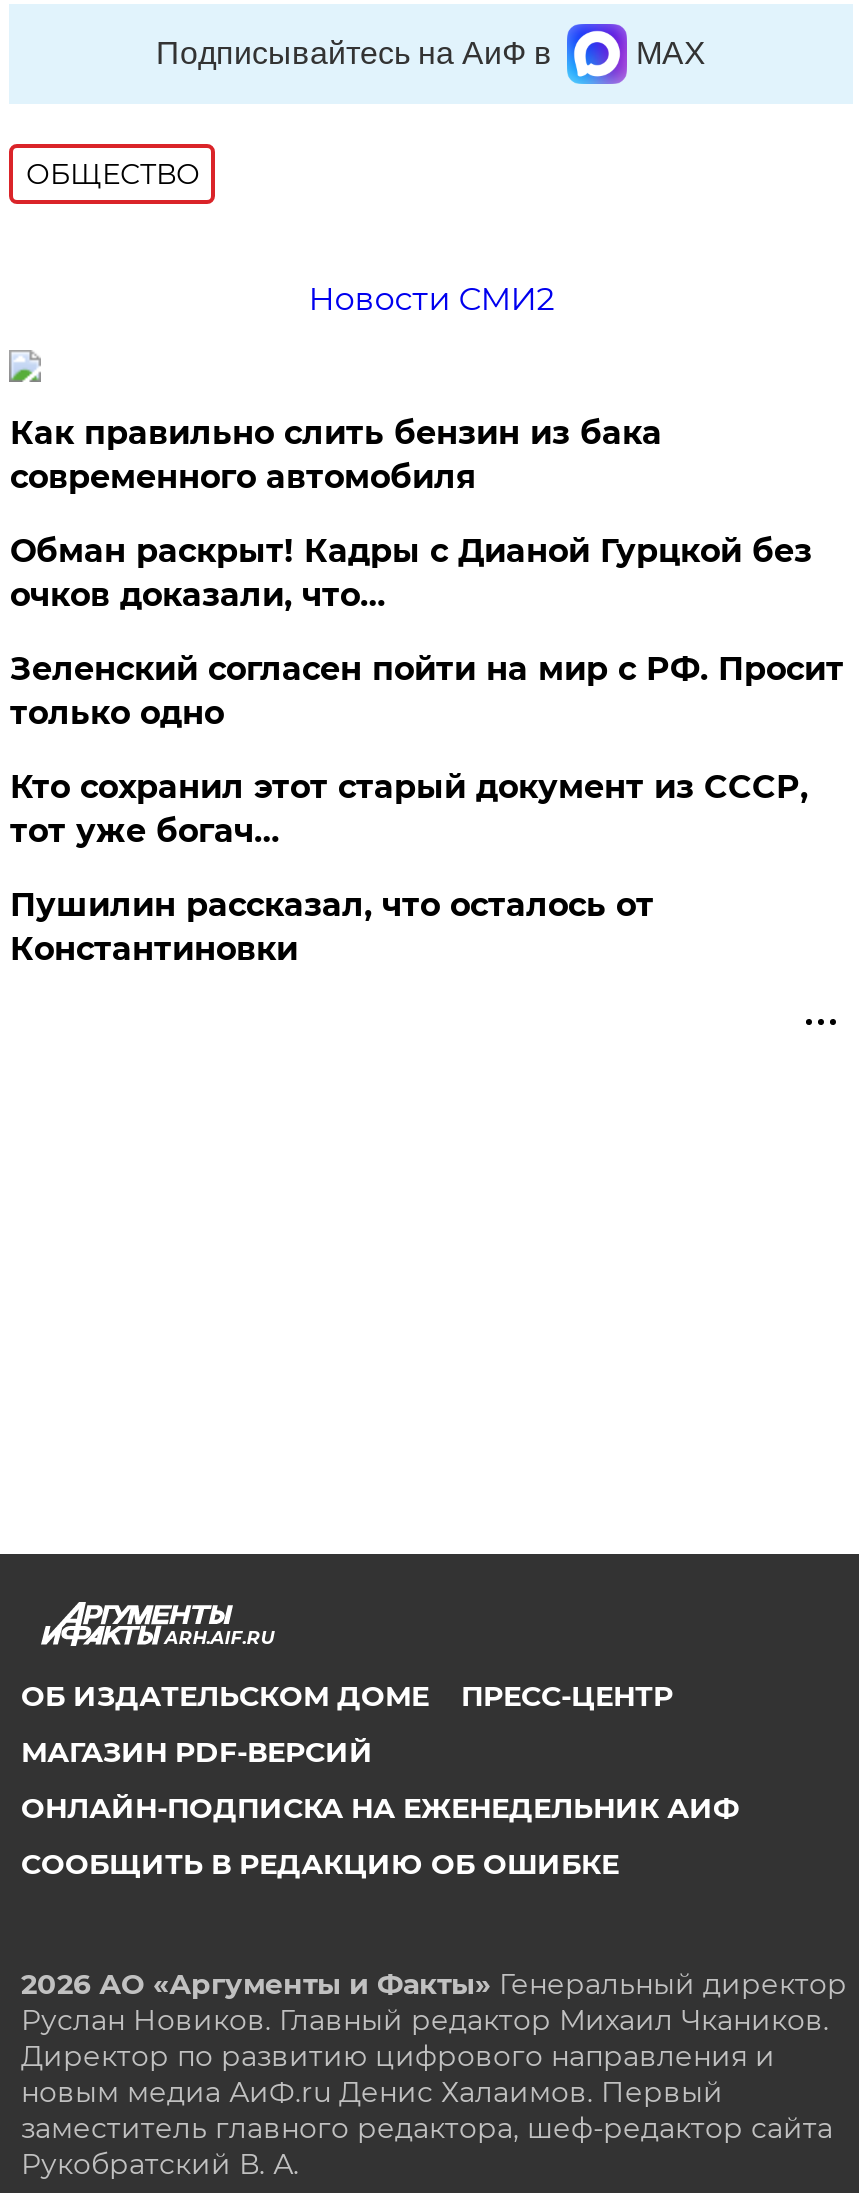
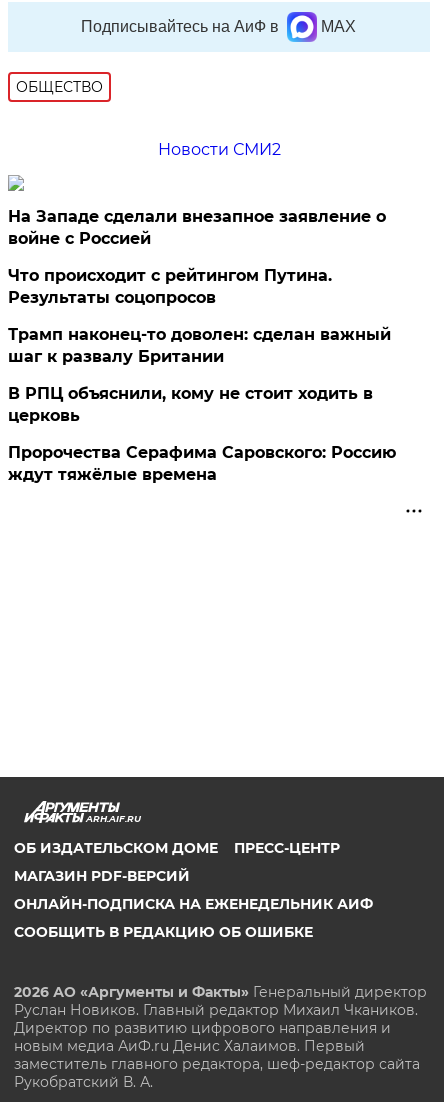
[10,414,662,496] Как правильно слить бензин из бака | современного автомобиля -> [8,207,386,248] На Западе сделали внезапное заявление о | войне с Россией
[10,532,812,614] Обман раскрыт! Кадры с Дианой Гурцкой без | очков доказали, что… -> [8,266,332,307] Что происходит с рейтингом Путина. | Результаты соцопросов
[10,650,844,732] Зеленский согласен пойти на мир с РФ. Просит | только одно -> [8,325,391,366] Трамп наконец-то доволен: сделан важный | шаг к развалу Британии
[10,768,808,850] Кто сохранил этот старый документ из СССР, | тот уже богач… -> [8,384,373,425] В РПЦ объяснили, кому не стоит ходить в | церковь
[10,886,654,968] Пушилин рассказал, что осталось от | Константиновки -> [8,443,396,484] Пророчества Серафима Саровского: Россию | ждут тяжёлые времена

